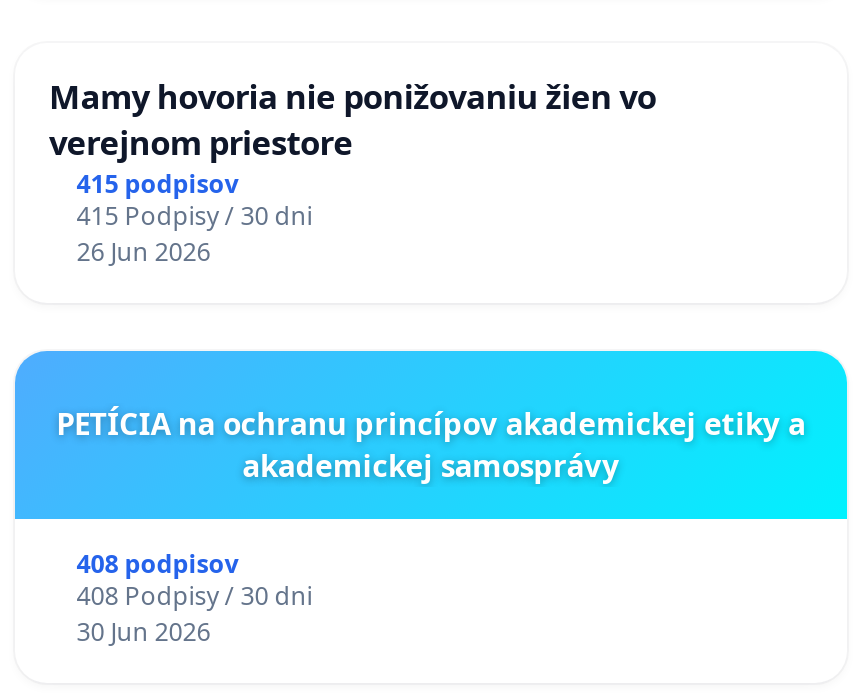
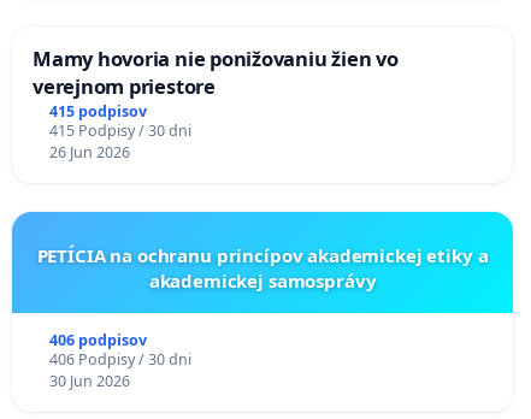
[77,547,239,581] 408 podpisov -> [49,330,147,350] 406 podpisov
[77,579,313,613] 408 Podpisy / 30 dni -> [49,349,191,370] 406 Podpisy / 30 dni

